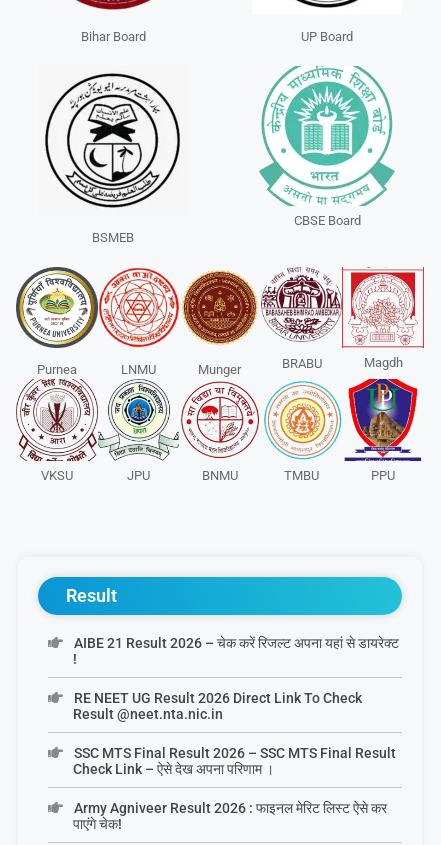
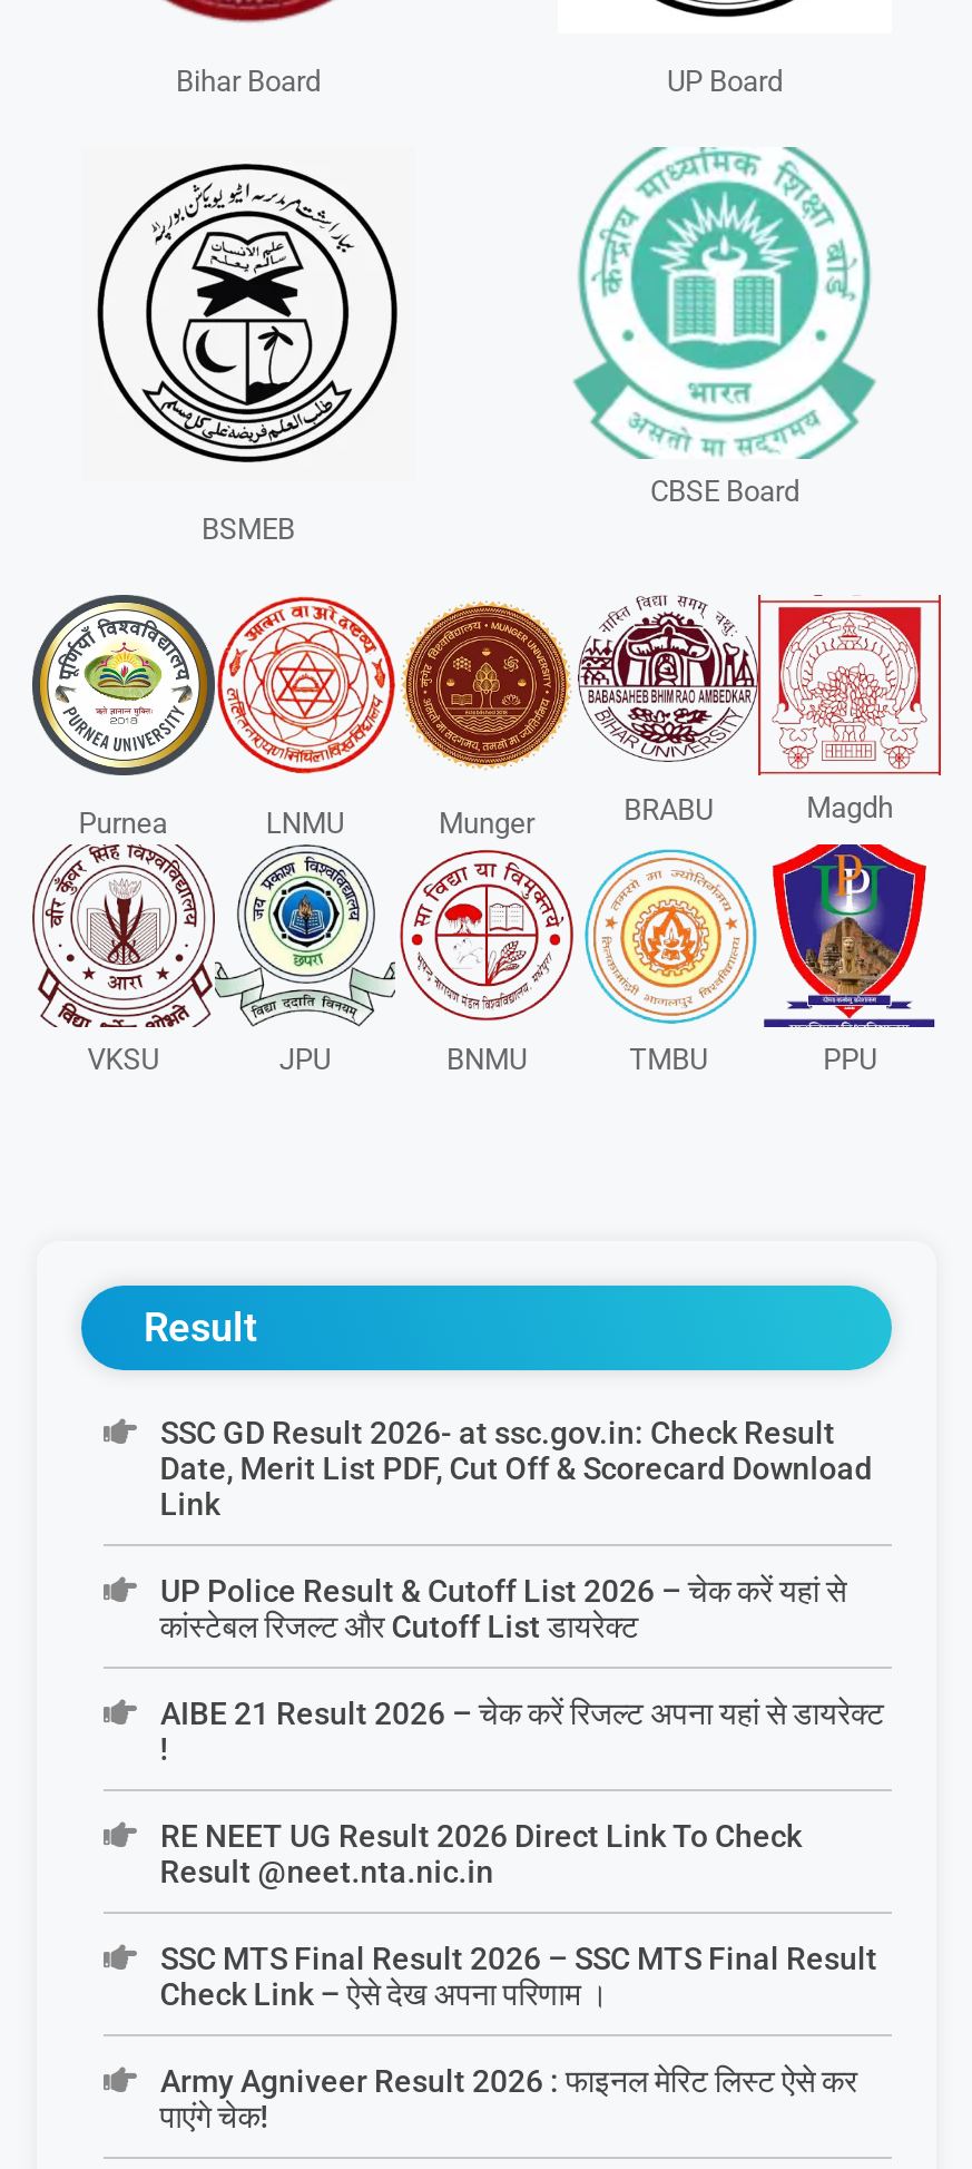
none -> [160,1415,872,1644] SSC GD Result 2026- at ssc.gov.in: Check Result | Date, Merit List PDF, Cut Off & Scorecard Download | Link | UP Police Result & Cutoff List 2026 – चेक करें यहां से | कांस्टेबल रिजल्ट और Cutoff List डायरेक्ट

